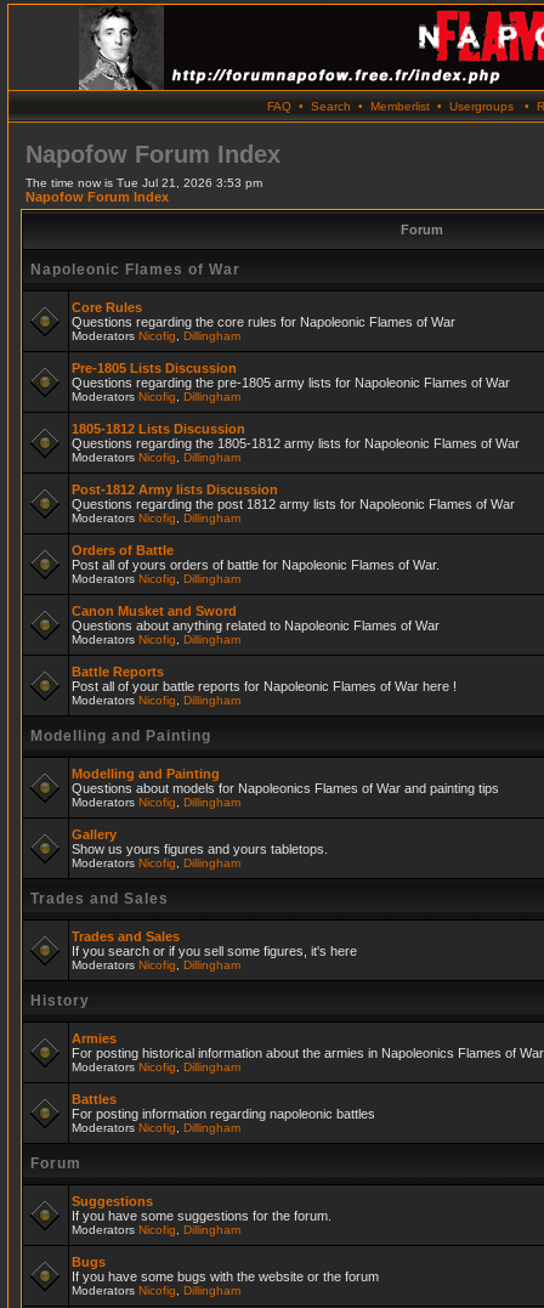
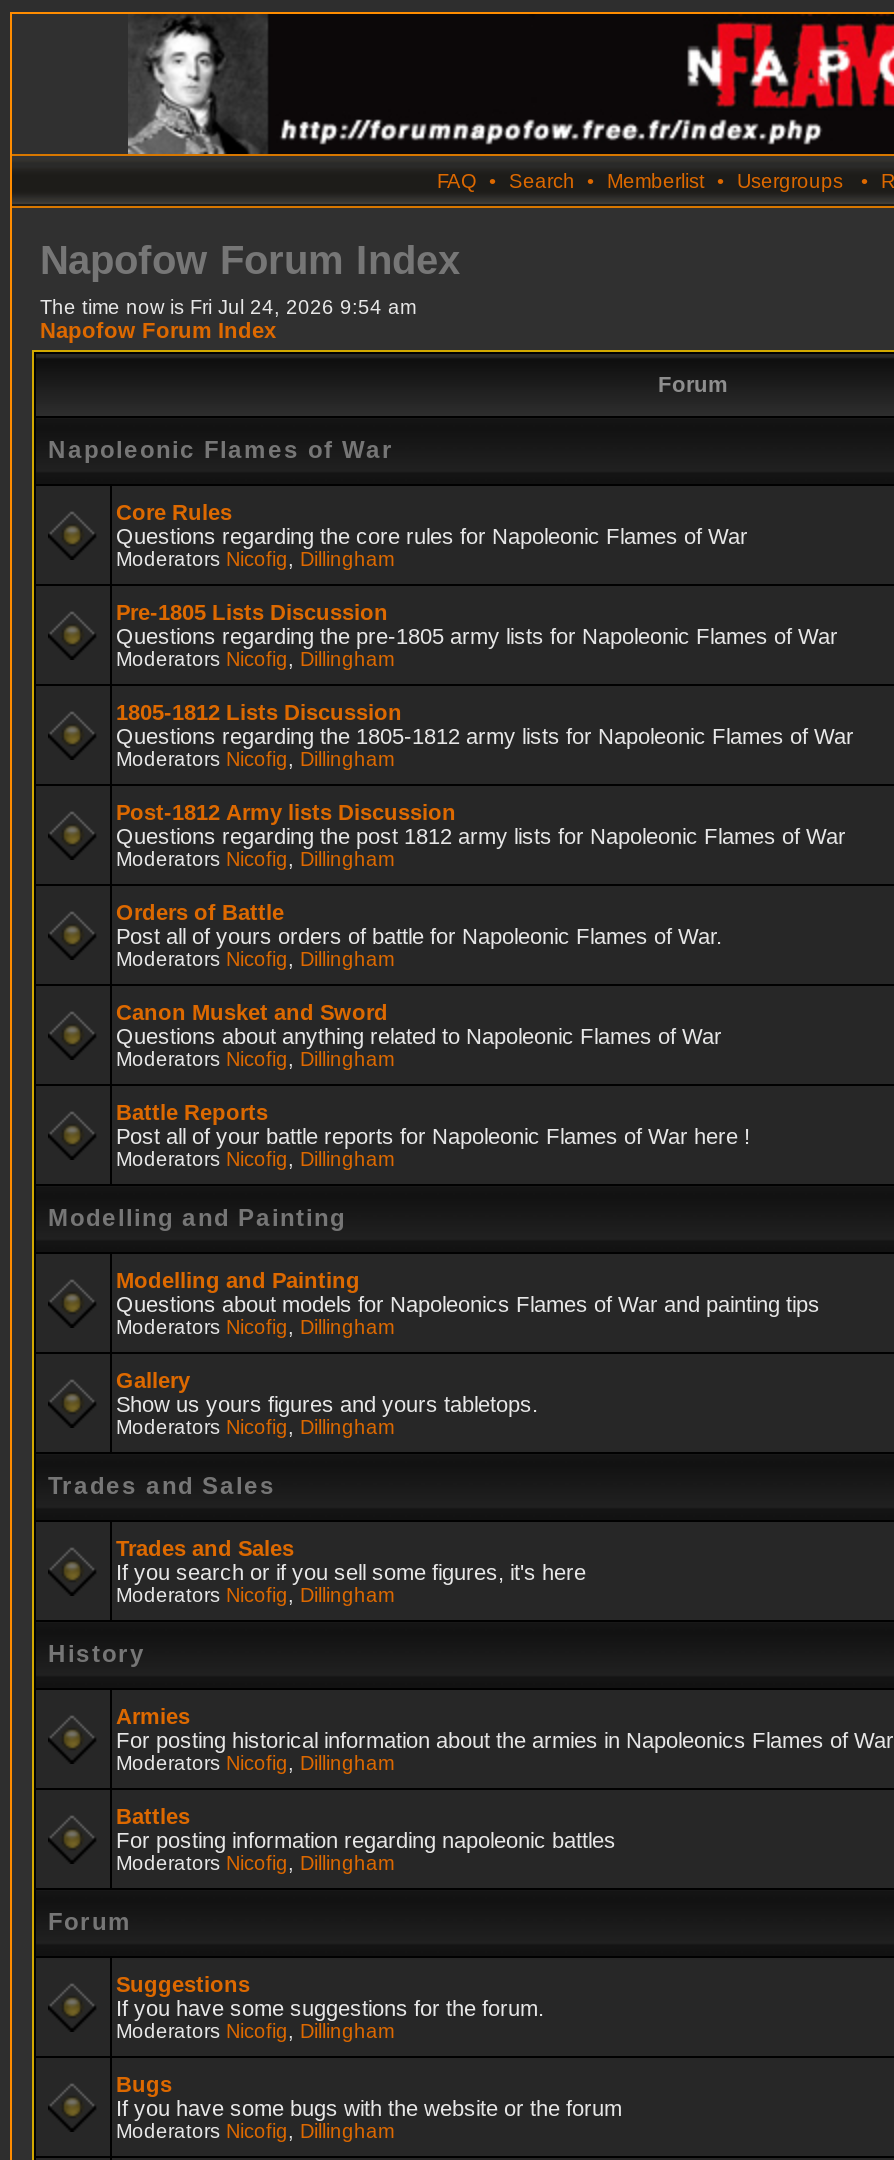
[25,176,262,189] The time now is Tue Jul 21, 2026 3:53 pm -> [40,296,416,318] The time now is Fri Jul 24, 2026 9:54 am

